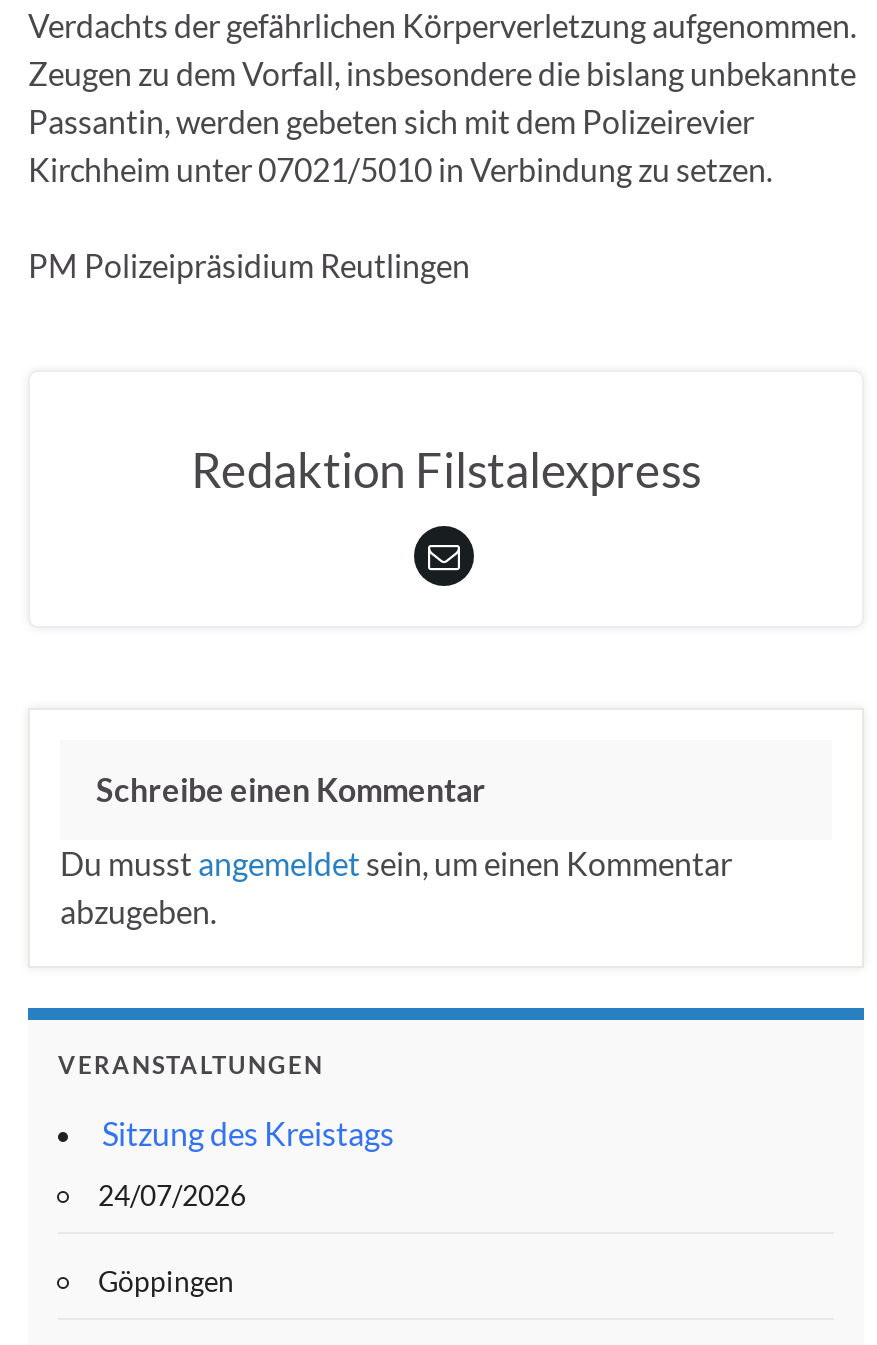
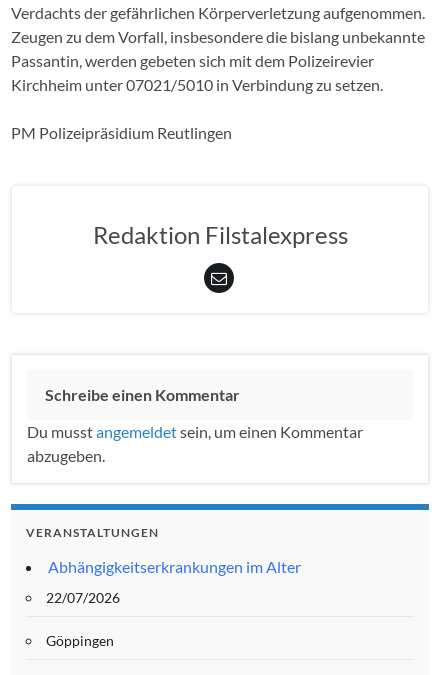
[102,1114,394,1152] Sitzung des Kreistags -> [48,557,301,576] Abhängigkeitserkrankungen im Alter
[98,1178,246,1212] 24/07/2026 -> [46,589,120,606] 22/07/2026

